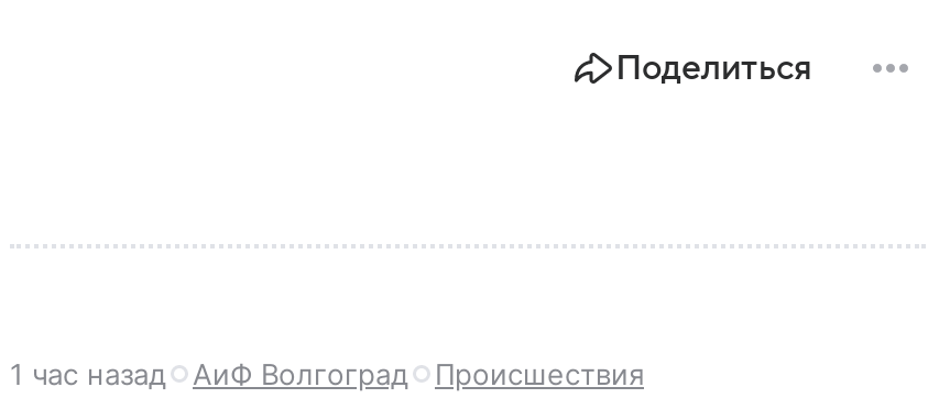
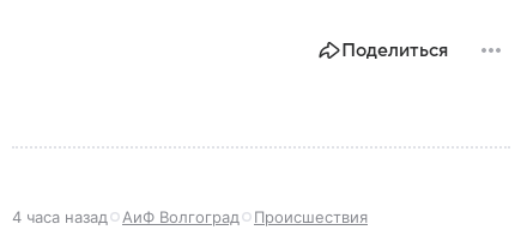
[10,356,644,391] 1 час назад АиФ Волгоград Происшествия -> [12,207,368,226] 4 часа назад АиФ Волгоград Происшествия

